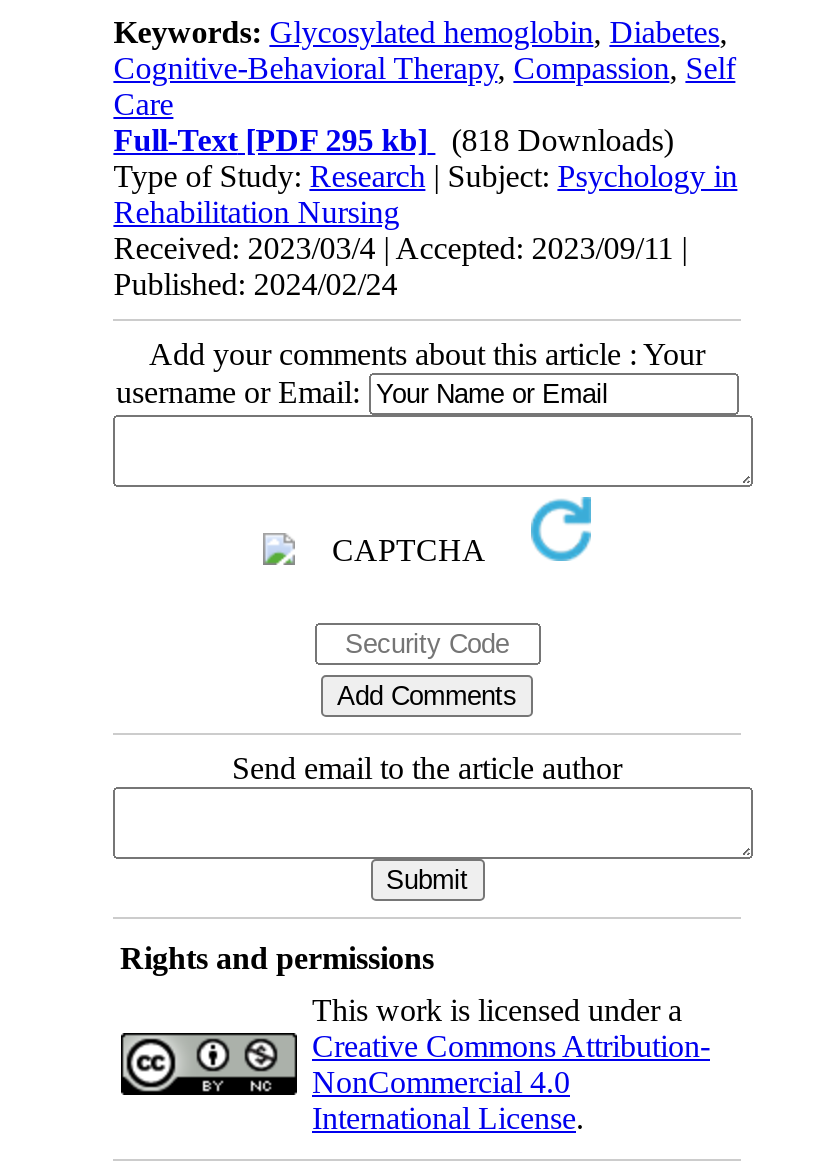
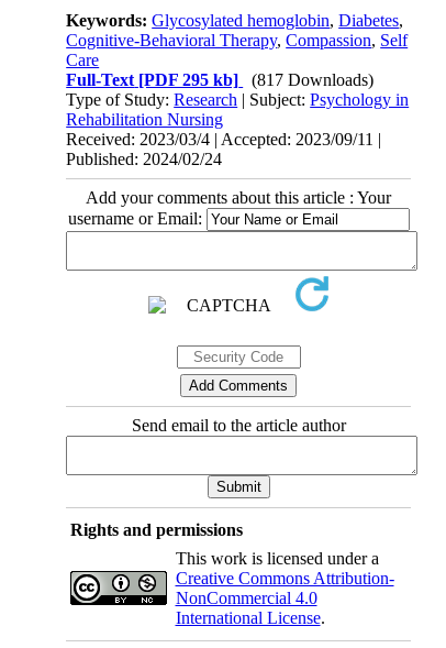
[113,123,673,157] Full-Text [PDF 295 kb] (818 Downloads) -> [66,70,374,89] Full-Text [PDF 295 kb] (817 Downloads)

